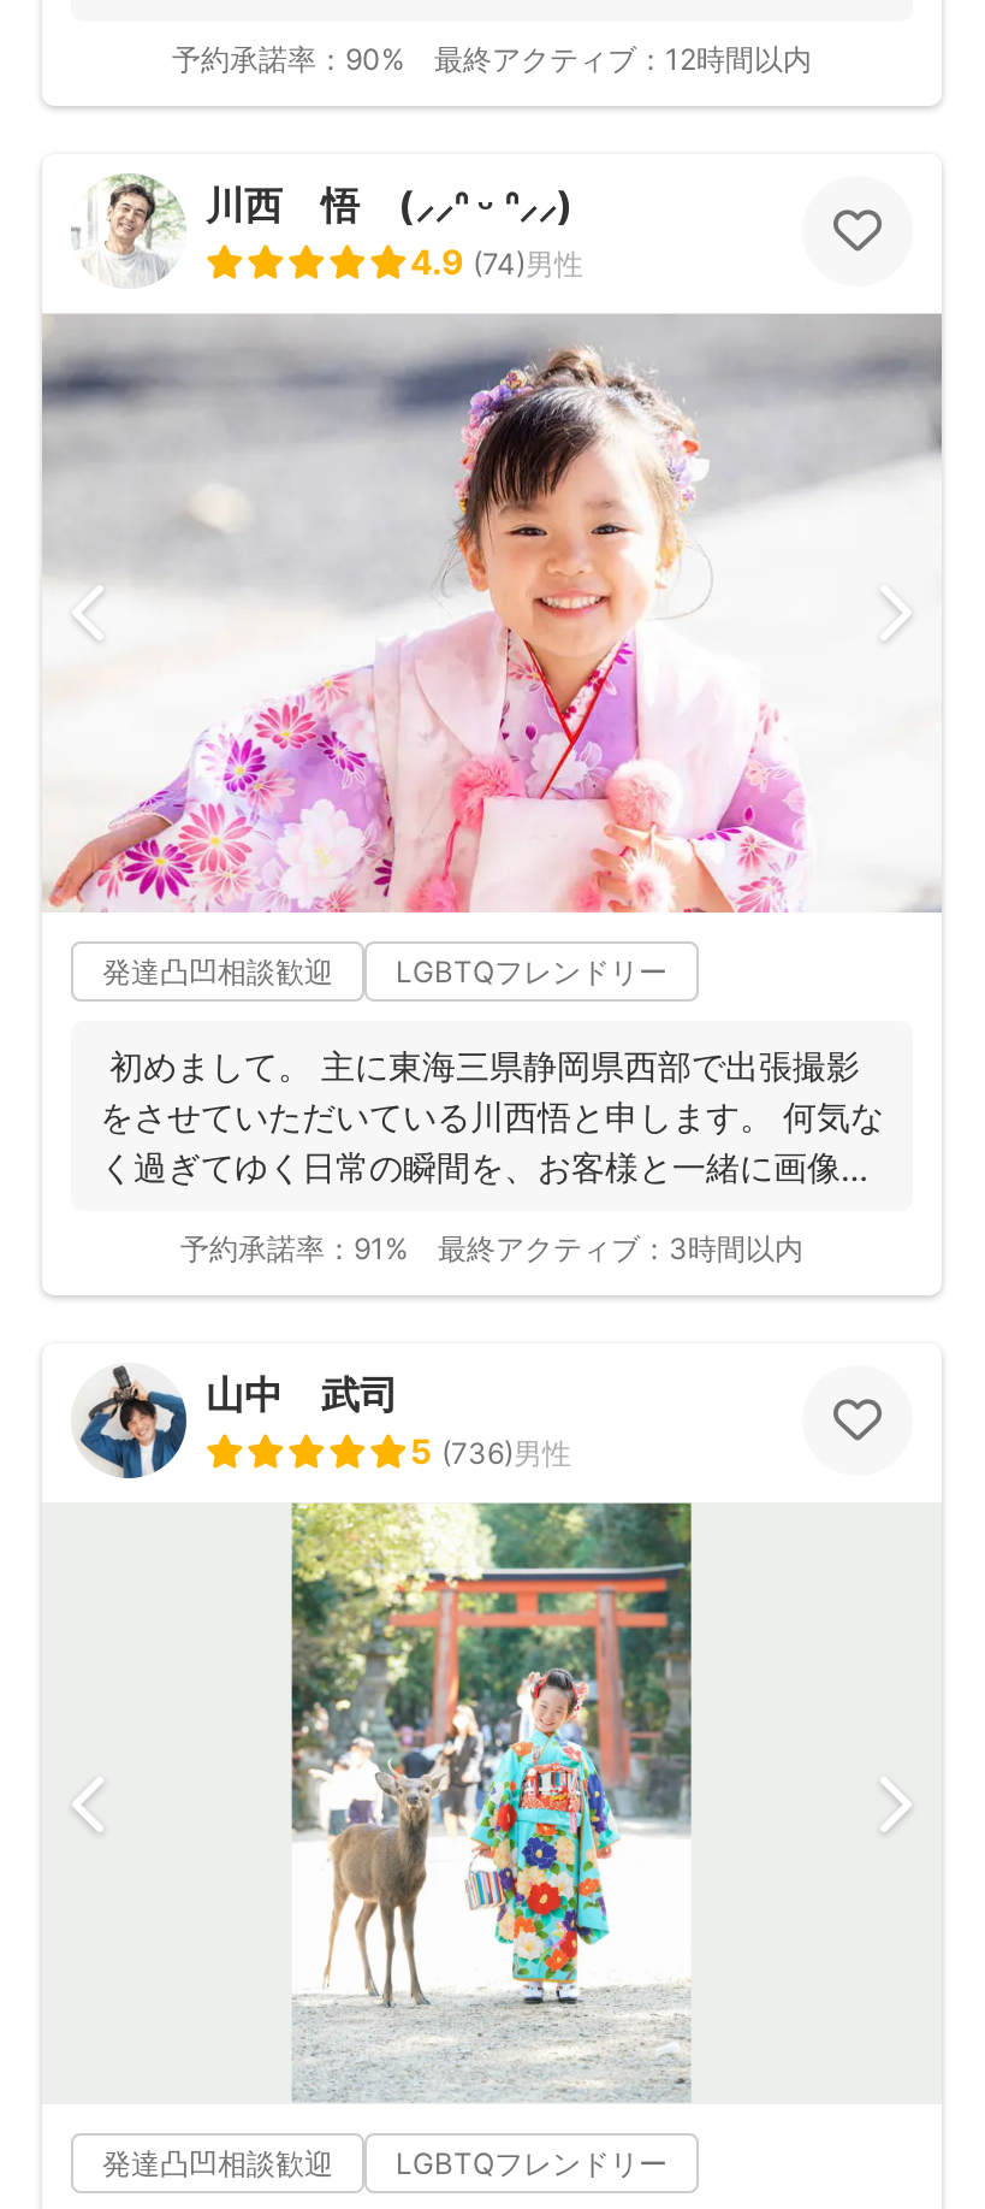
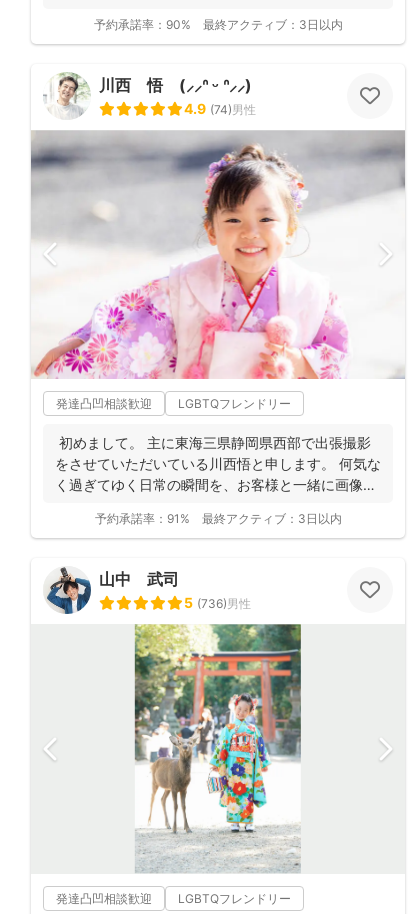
[434,41,812,77] 最終アクティブ：12時間以内 -> [202,17,342,32] 最終アクティブ：3日以内
[438,1231,803,1267] 最終アクティブ：3時間以内 -> [201,511,341,526] 最終アクティブ：3日以内

